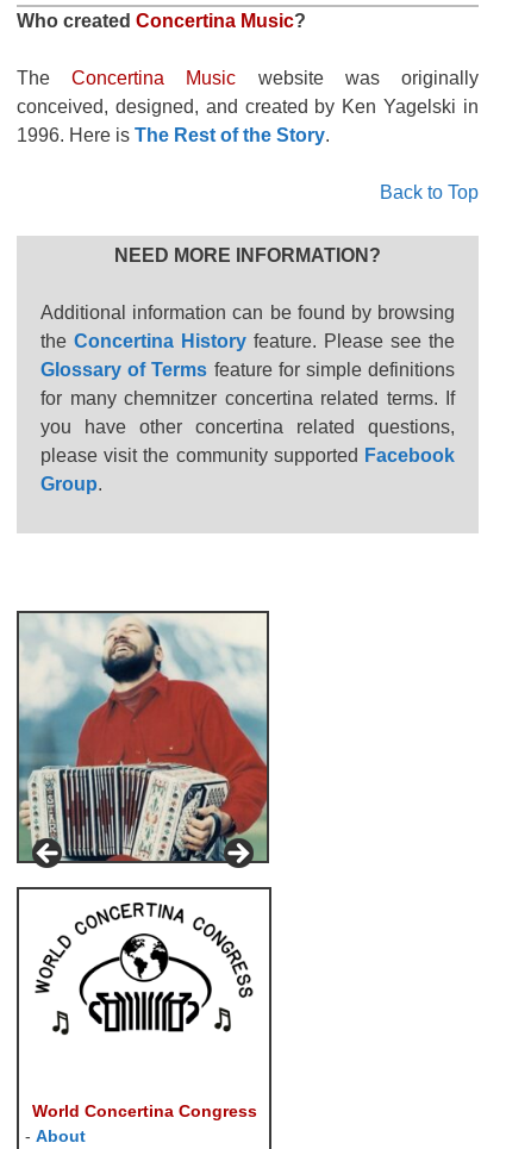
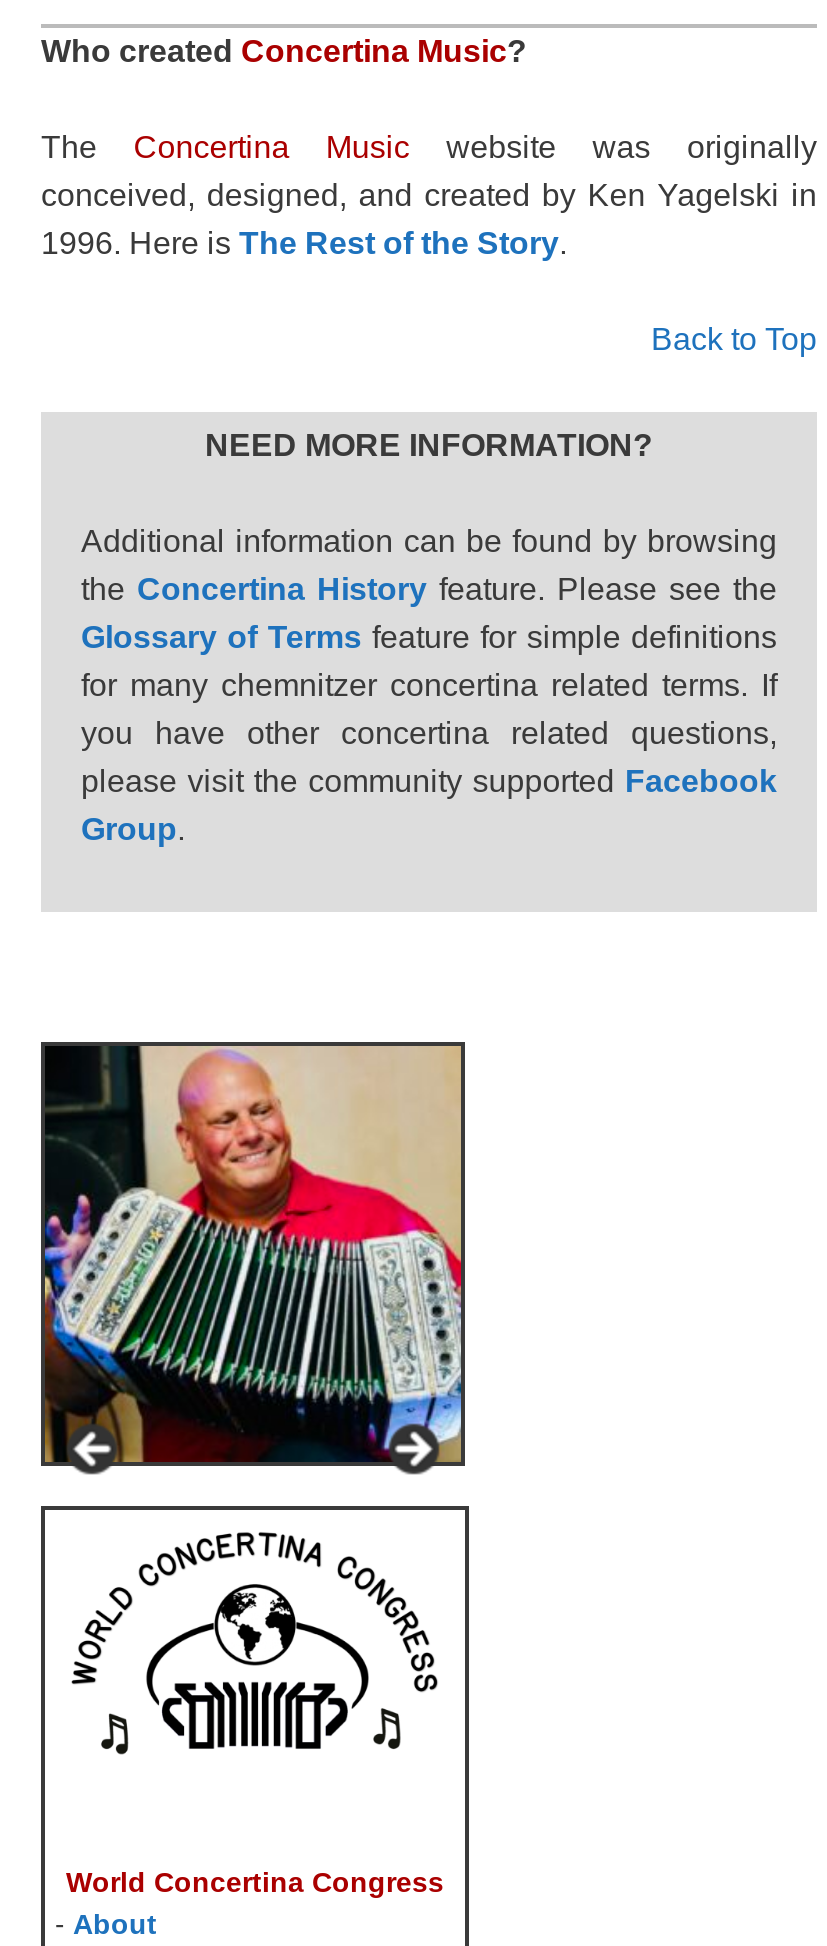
[18,613,268,862] [image] -> [43,1044,463,1464] [image]

